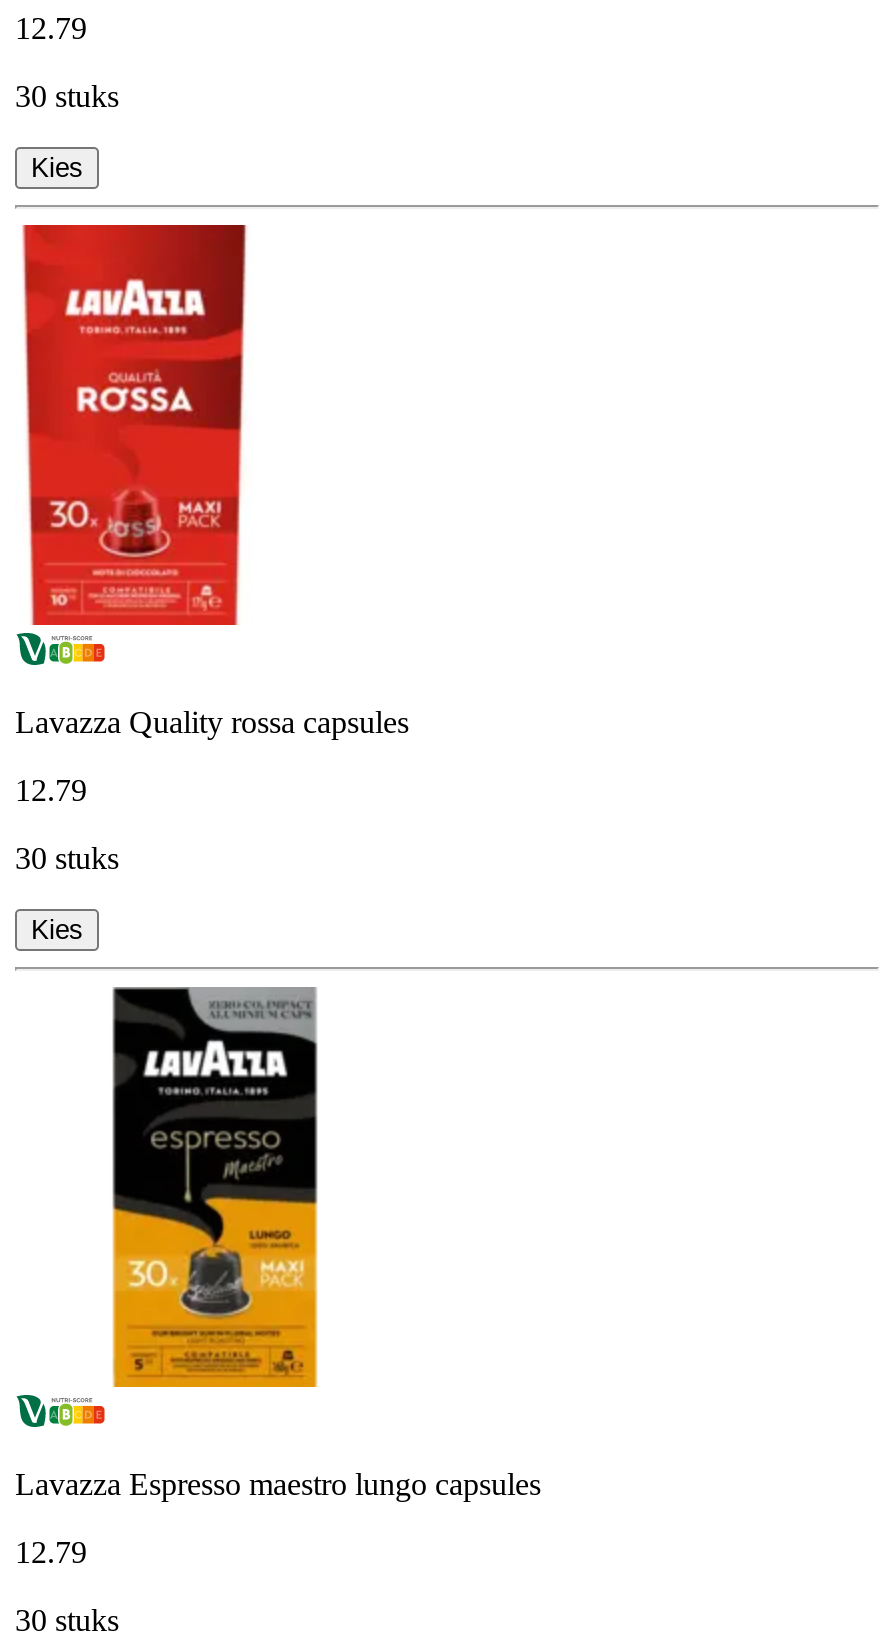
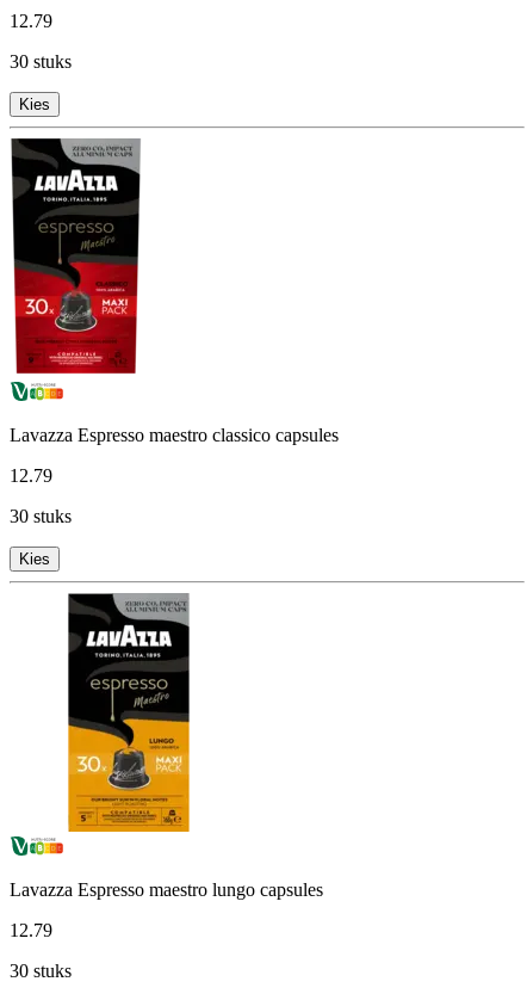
[17,223,247,627] [image] -> [10,137,147,377] [image]
[15,706,409,740] Lavazza Quality rossa capsules -> [10,425,339,446] Lavazza Espresso maestro classico capsules

